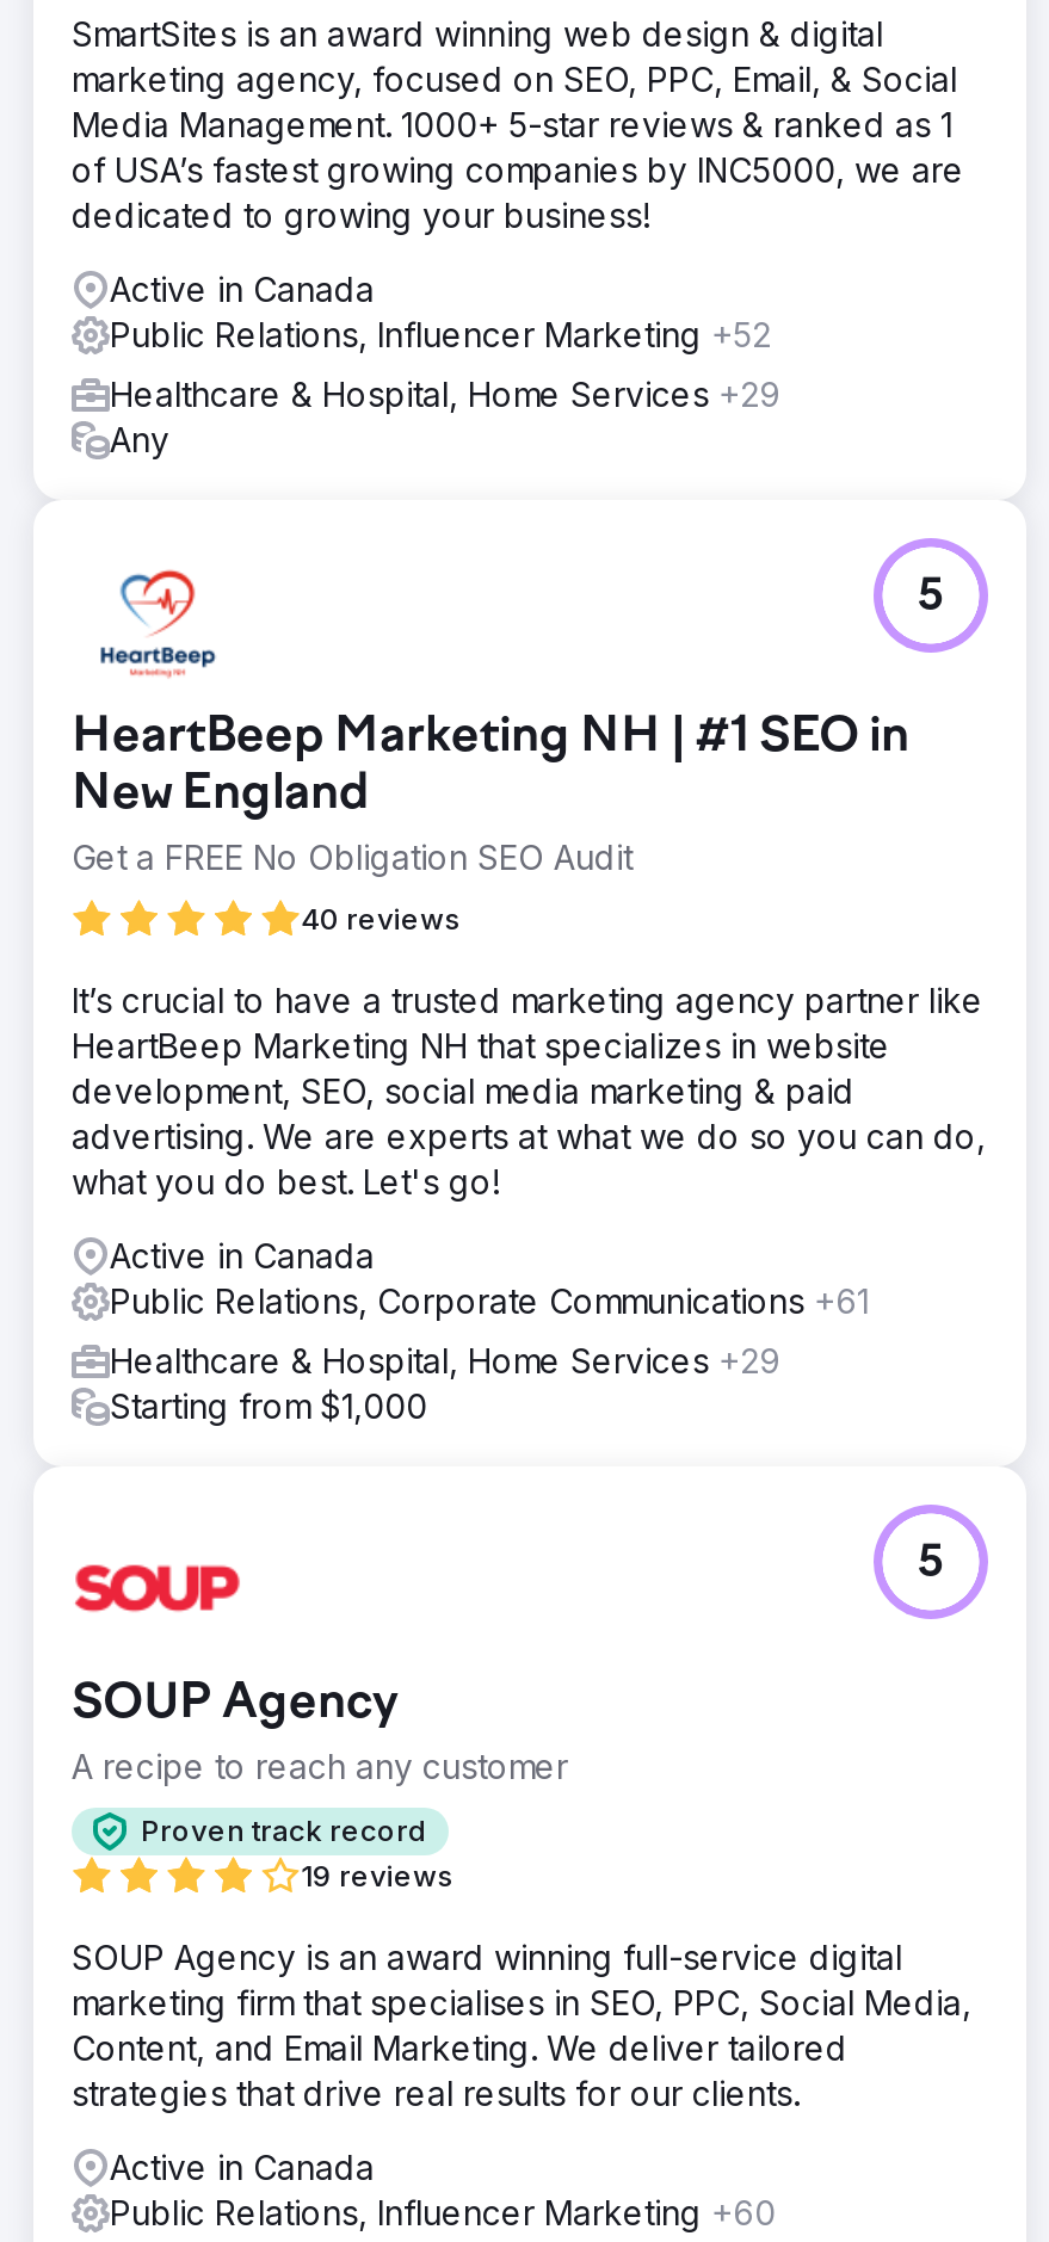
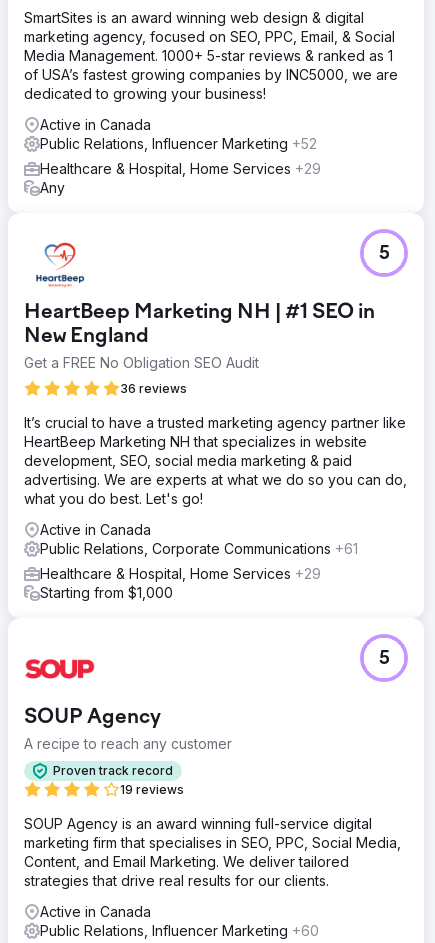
[301,900,461,936] 40 reviews -> [120,381,187,396] 36 reviews

